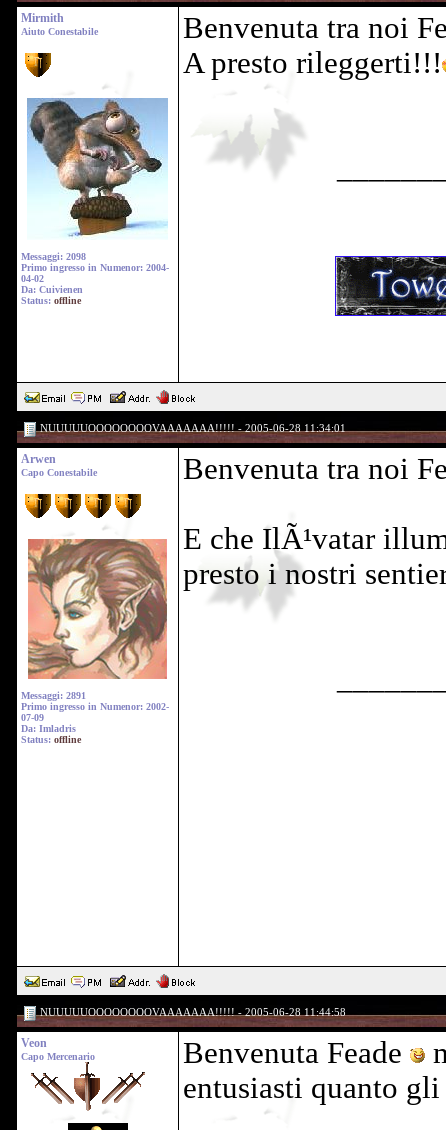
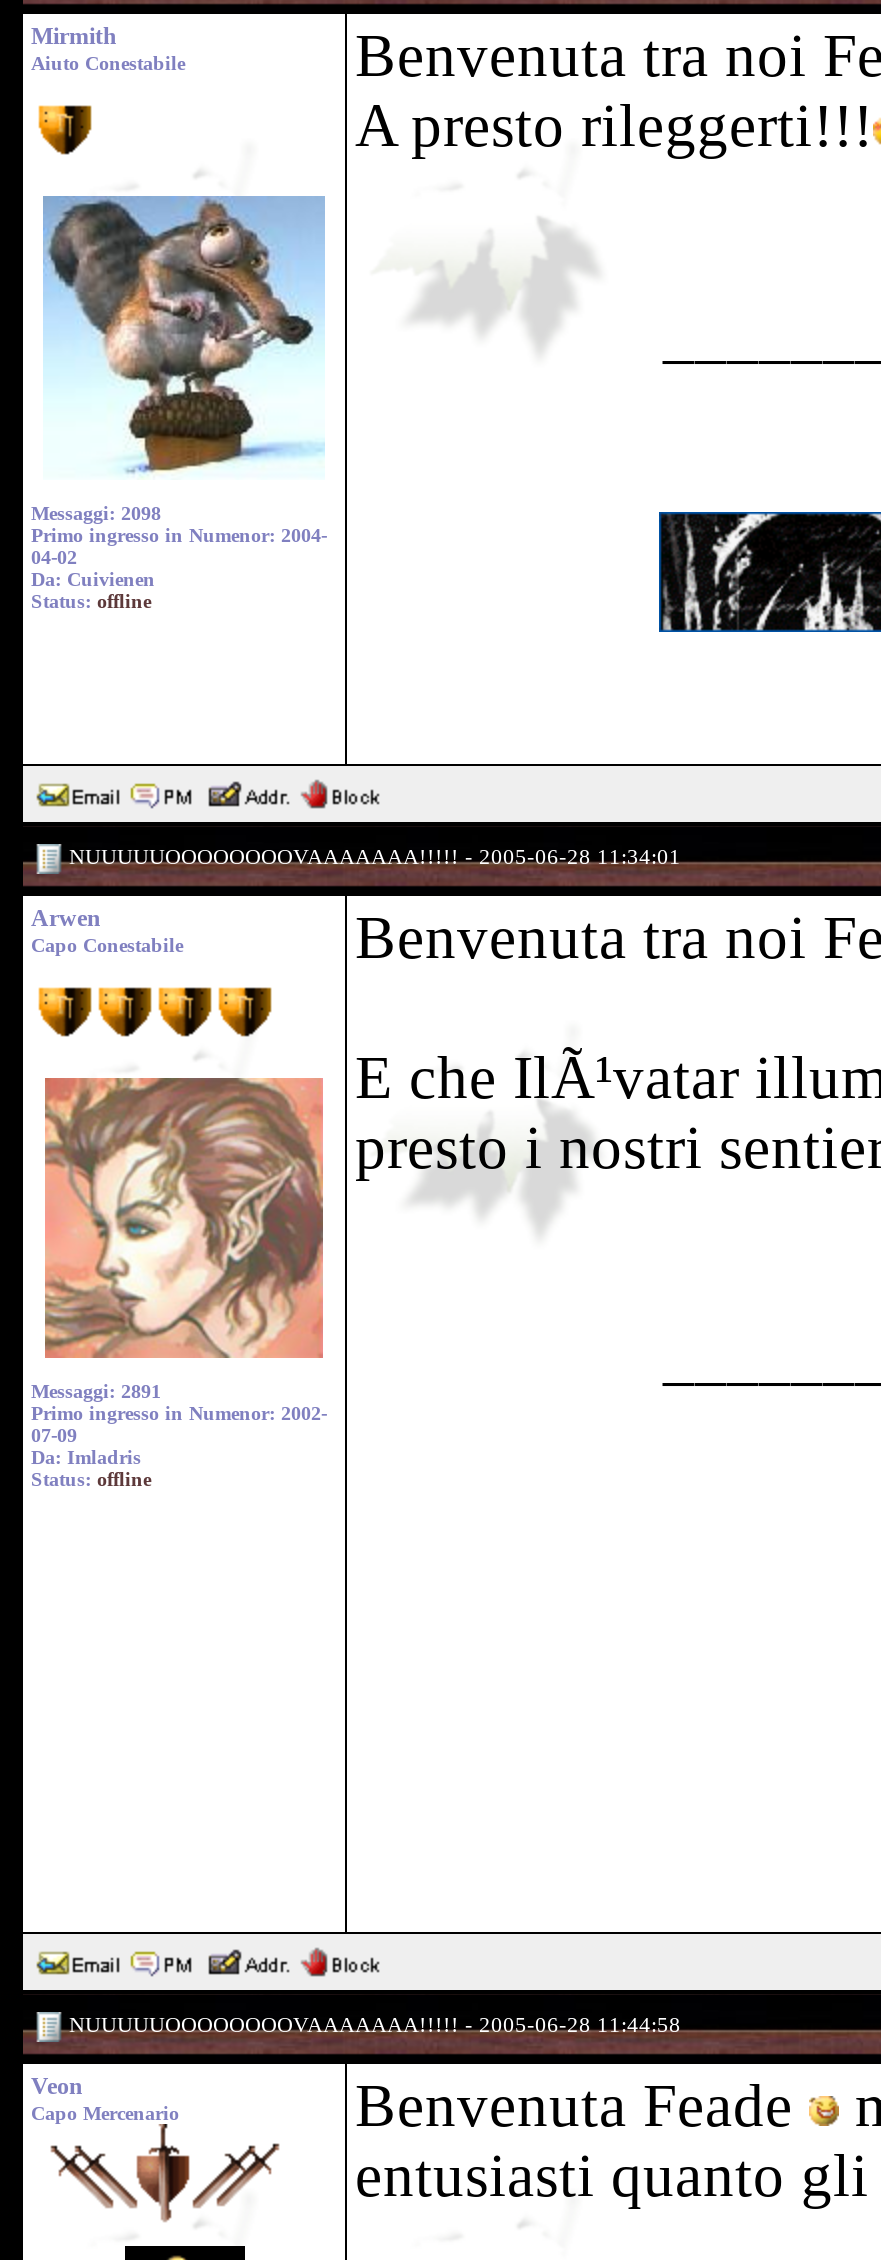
[334,255,443,317] [image] -> [657,510,875,634] [image]

